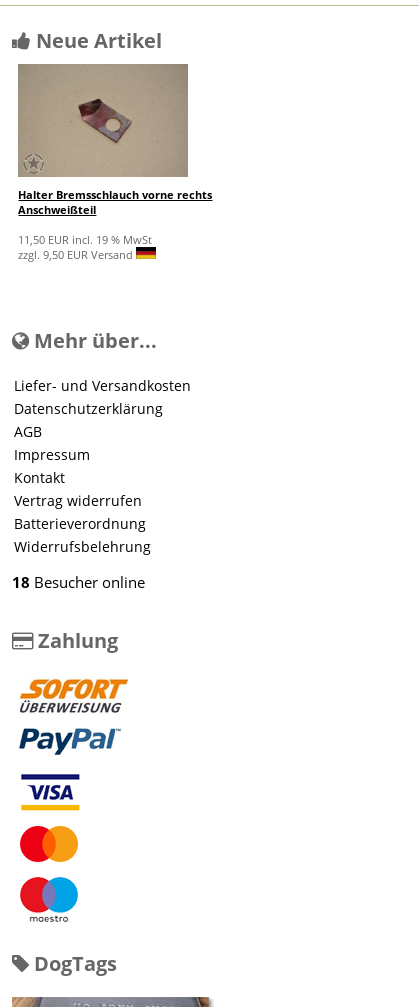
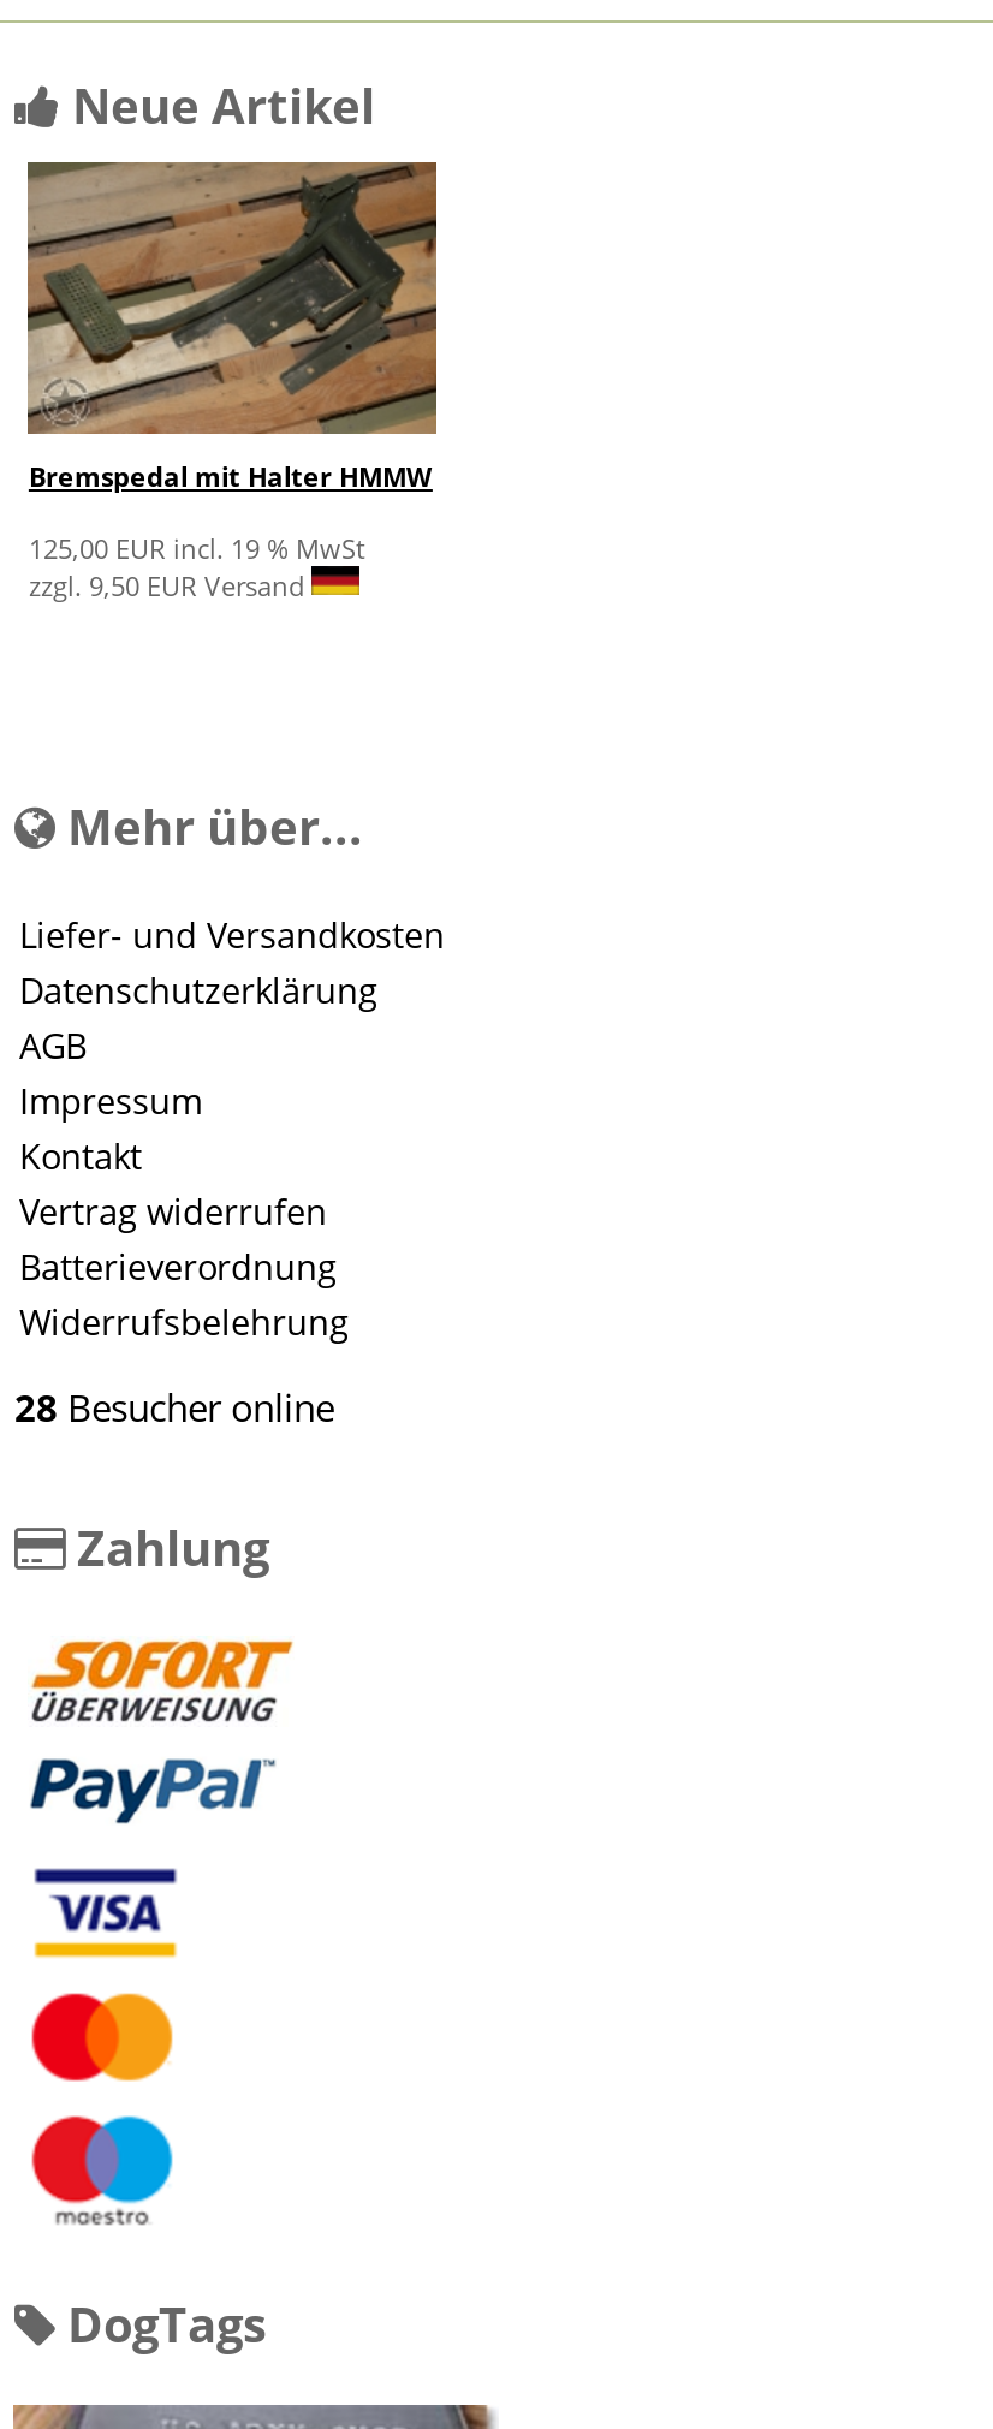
[18,64,212,217] [image] | Halter Bremsschlauch vorne rechts | Anschweißteil -> [28,165,436,494] [image] | Bremspedal mit Halter HMMW
[18,232,152,247] 11,50 EUR incl. 19 % MwSt -> [29,530,365,566] 125,00 EUR incl. 19 % MwSt
[12,572,145,593] 18 Besucher online -> [14,1383,334,1433] 28 Besucher online

